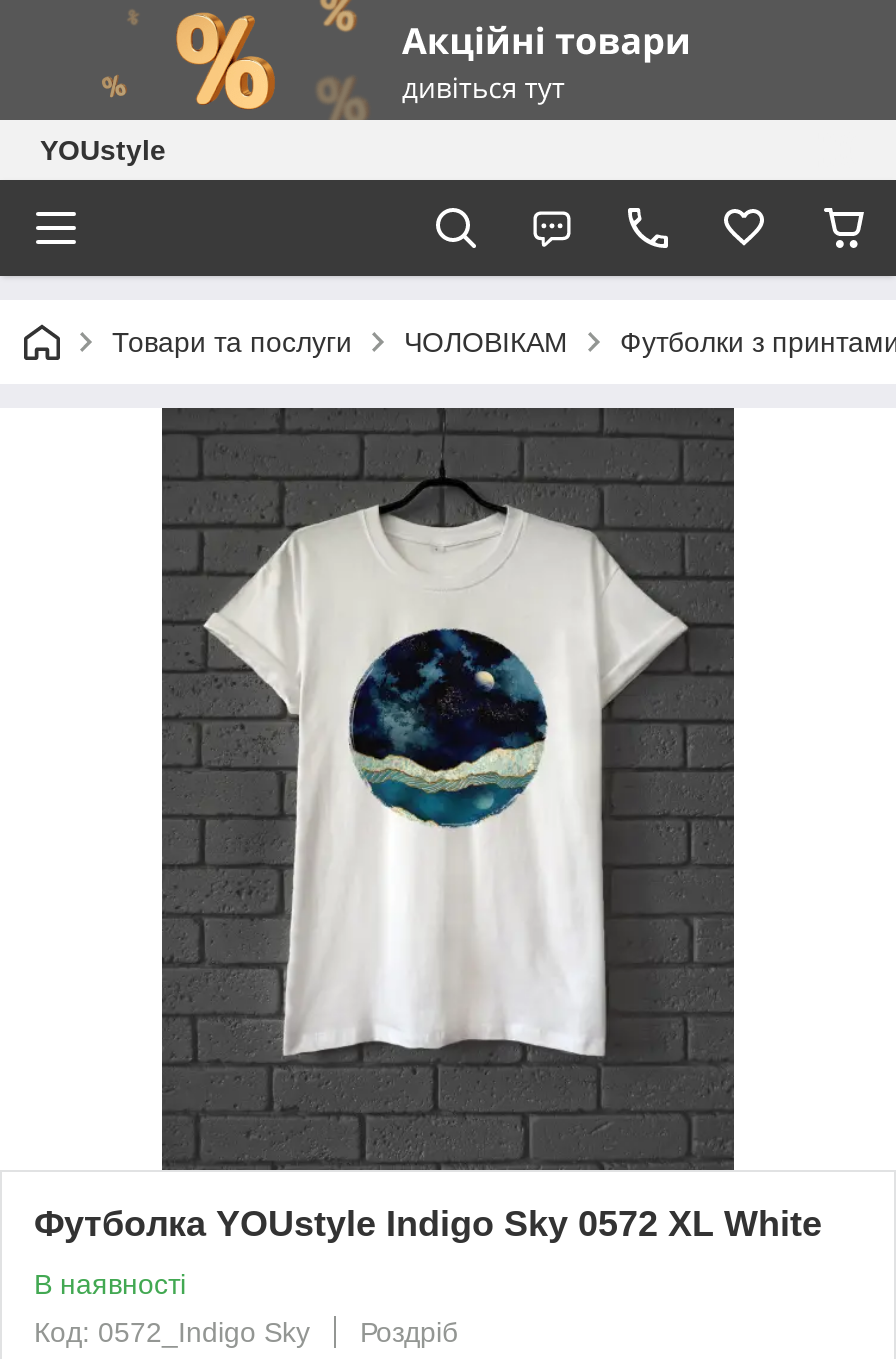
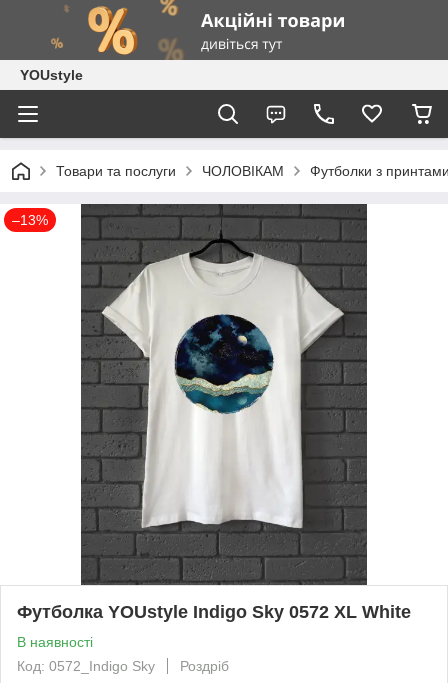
none -> [12,212,48,228] –13%

